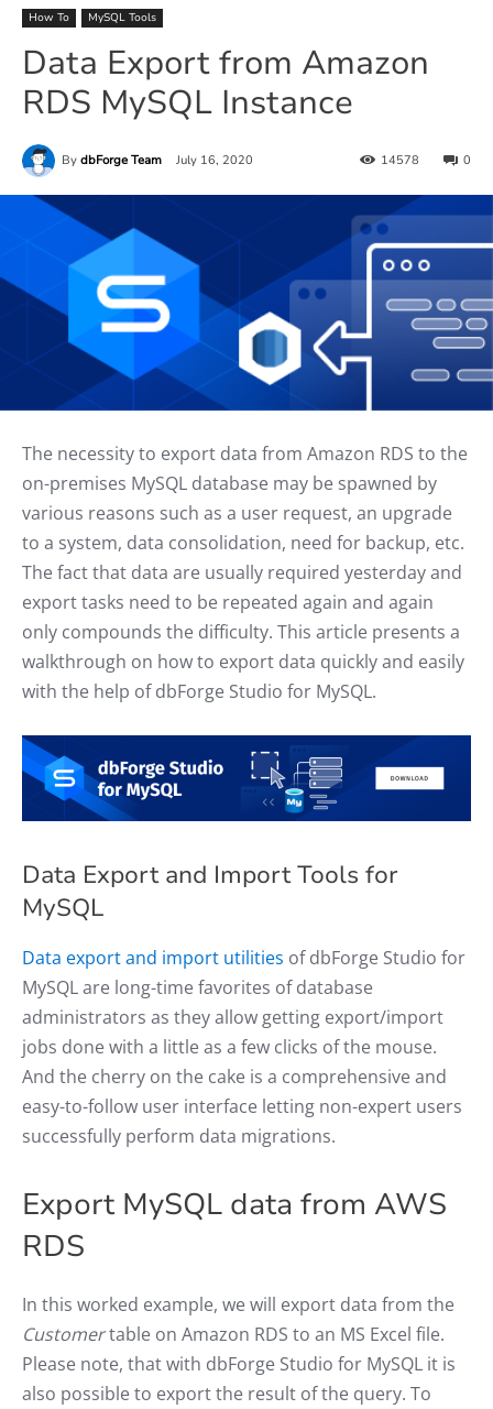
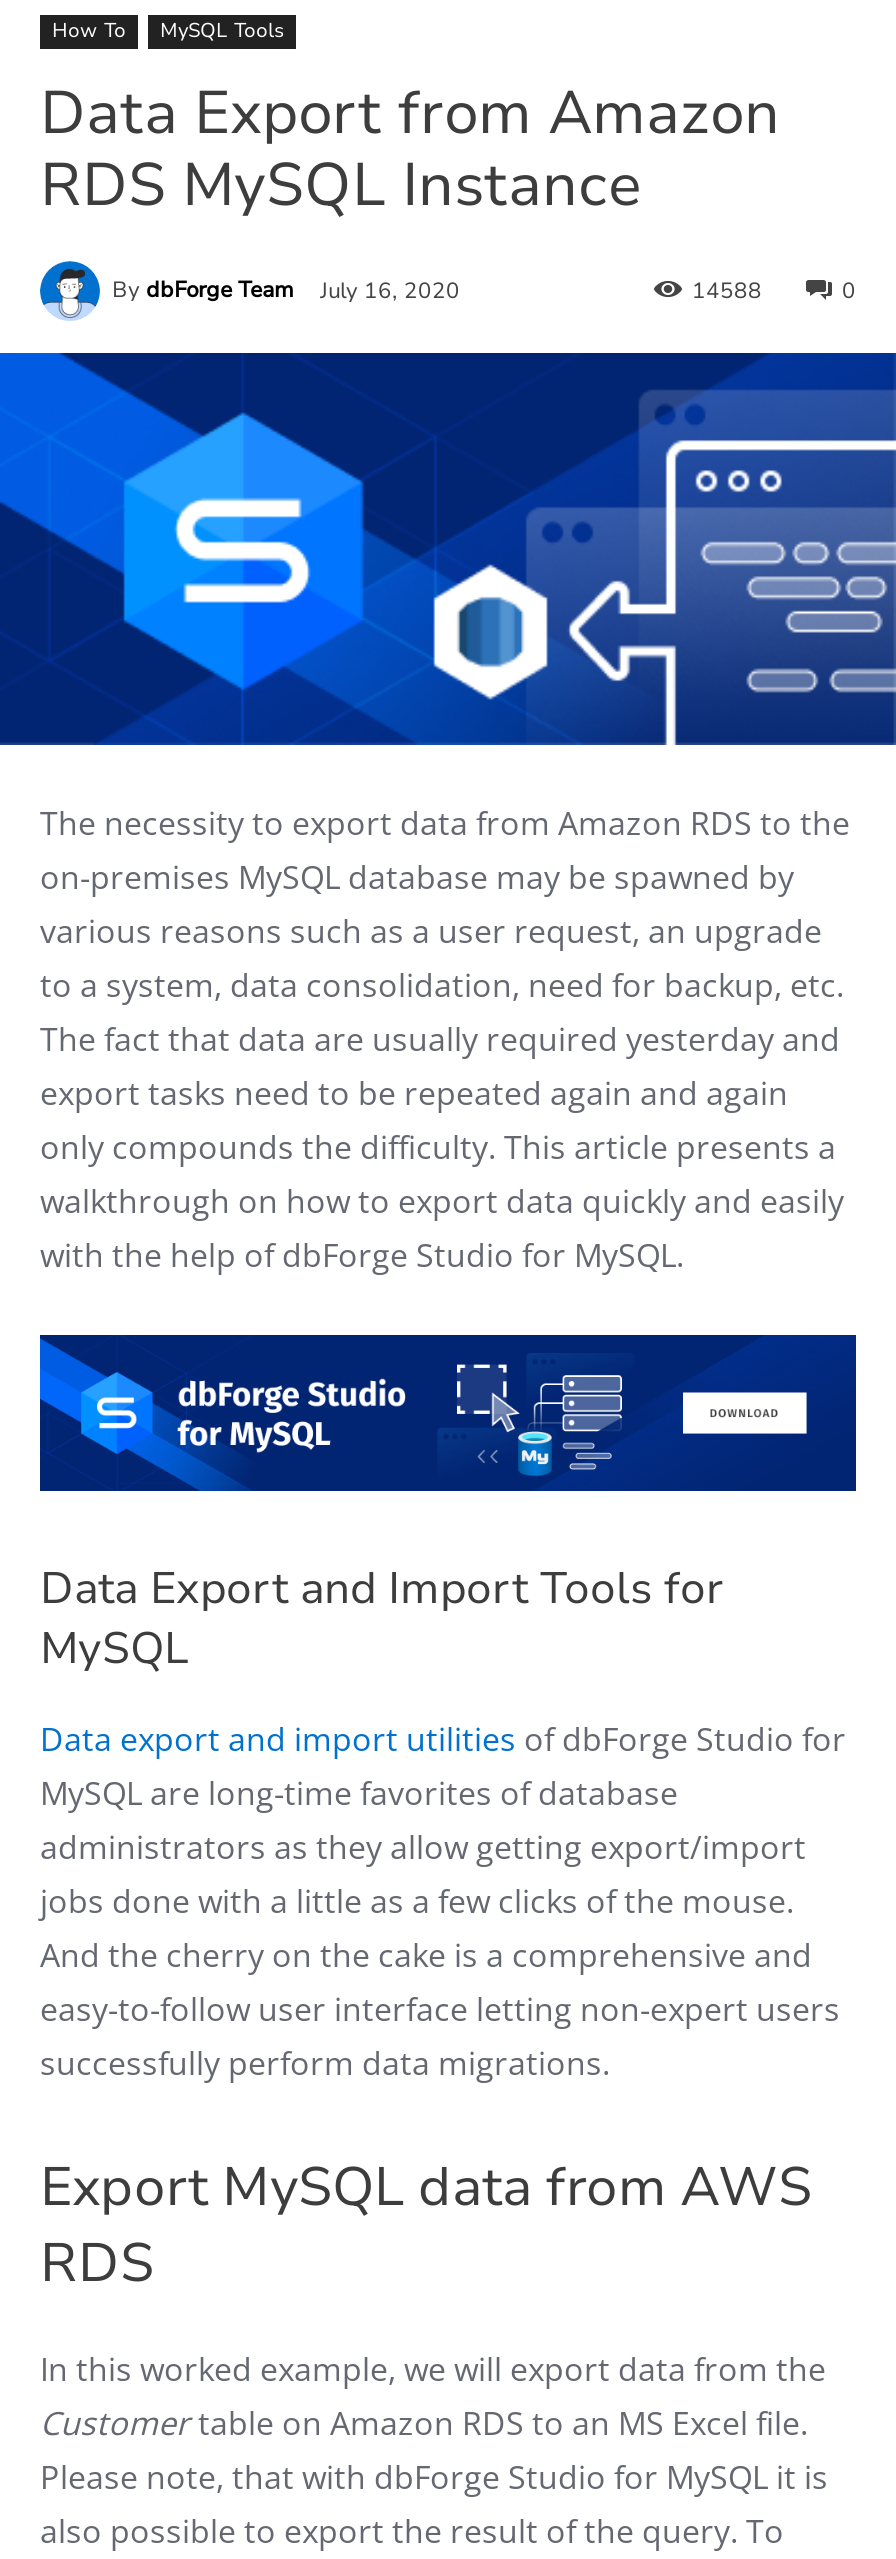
[381,152,419,169] 14578 -> [692,276,762,306] 14588

